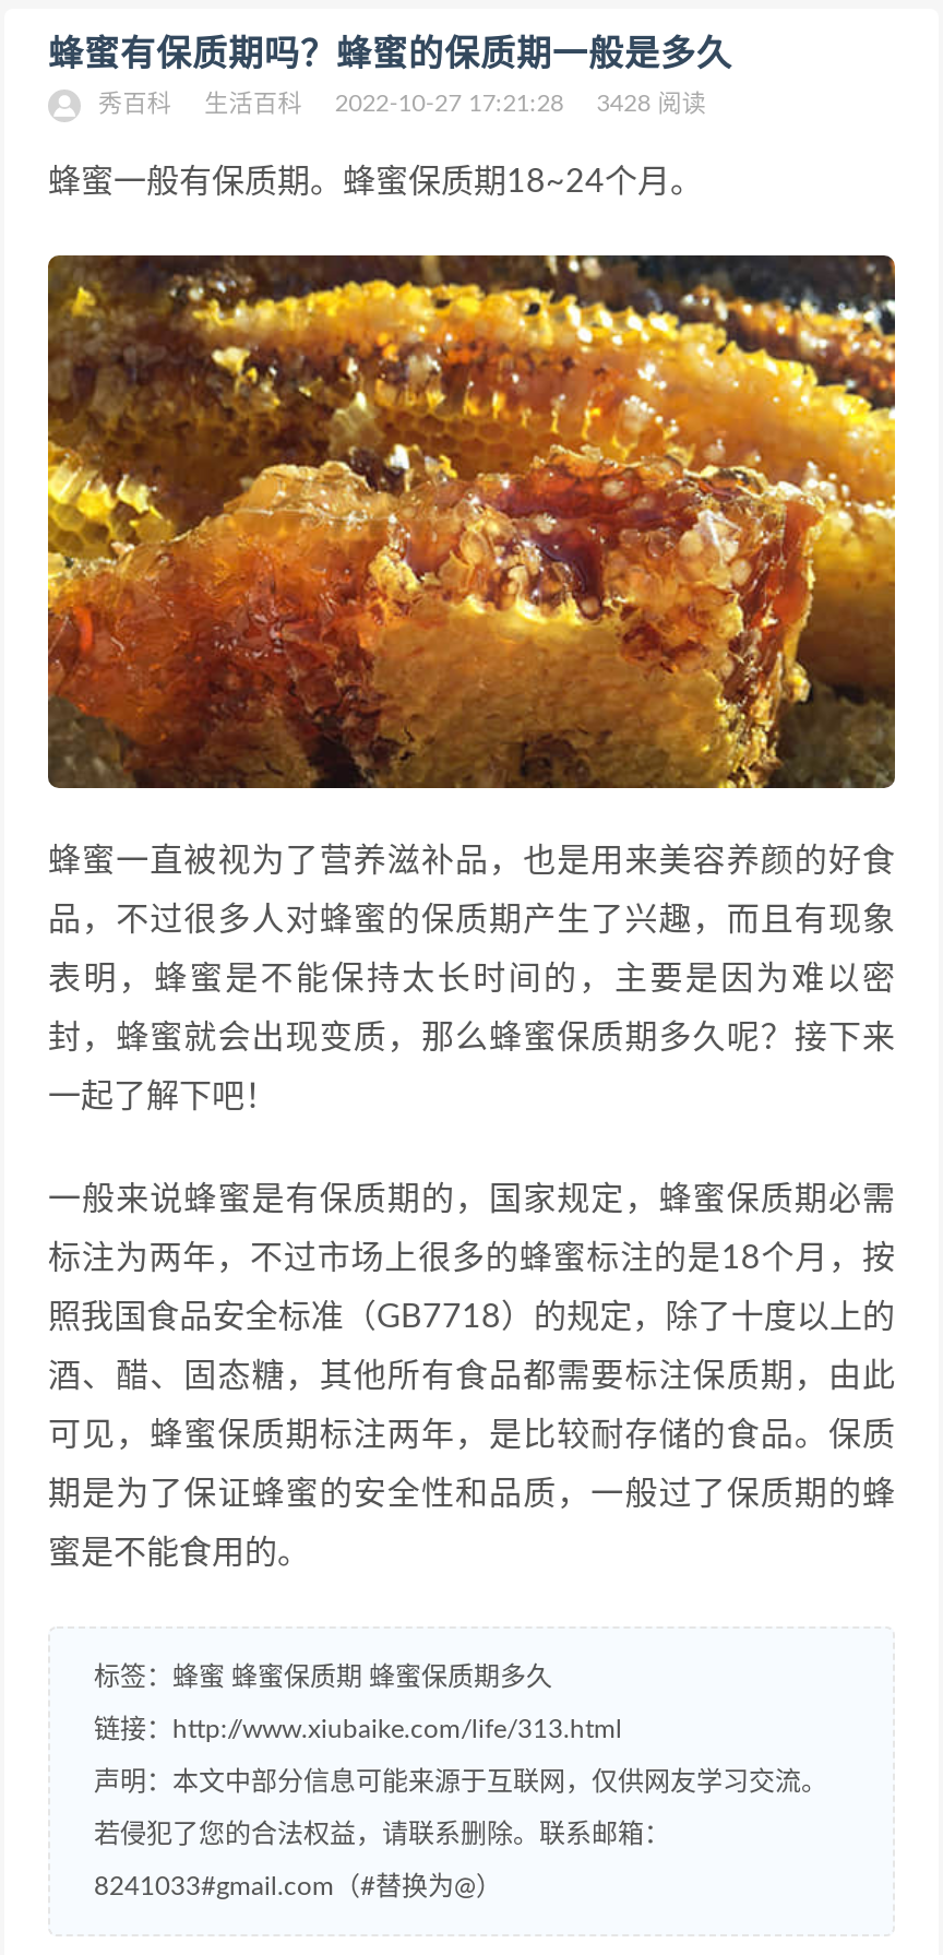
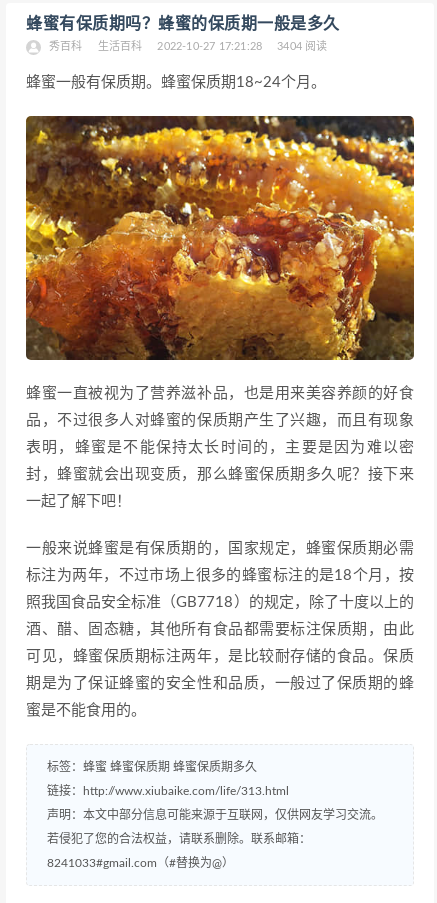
[98,92,706,116] 秀百科 生活百科 2022-10-27 17:21:28 3428 阅读 -> [49,41,328,52] 秀百科 生活百科 2022-10-27 17:21:28 3404 阅读

